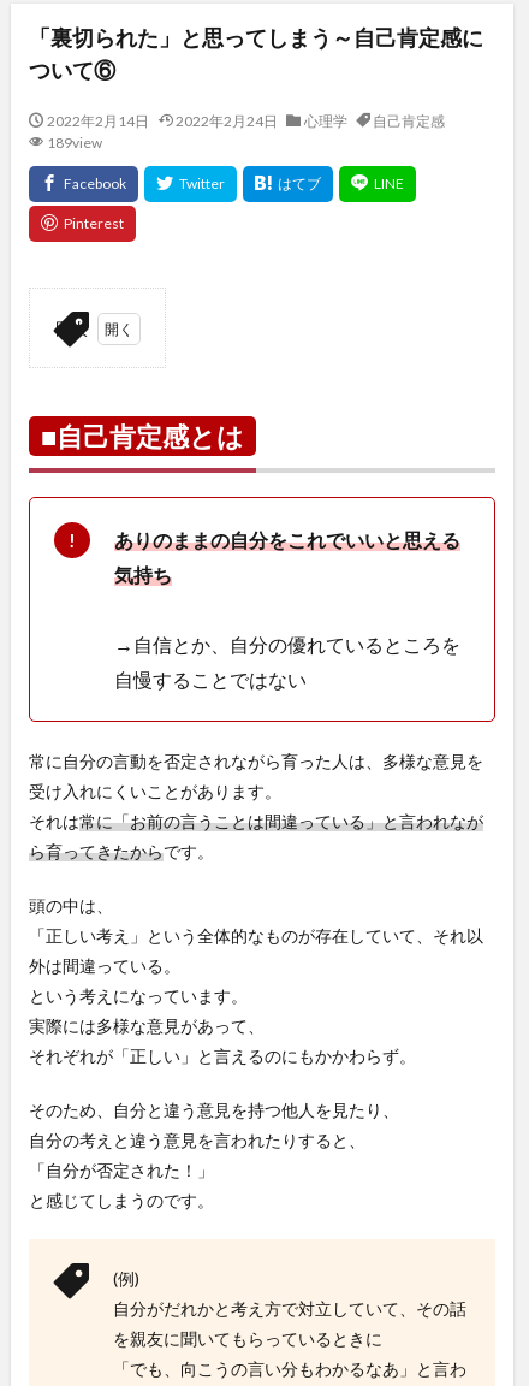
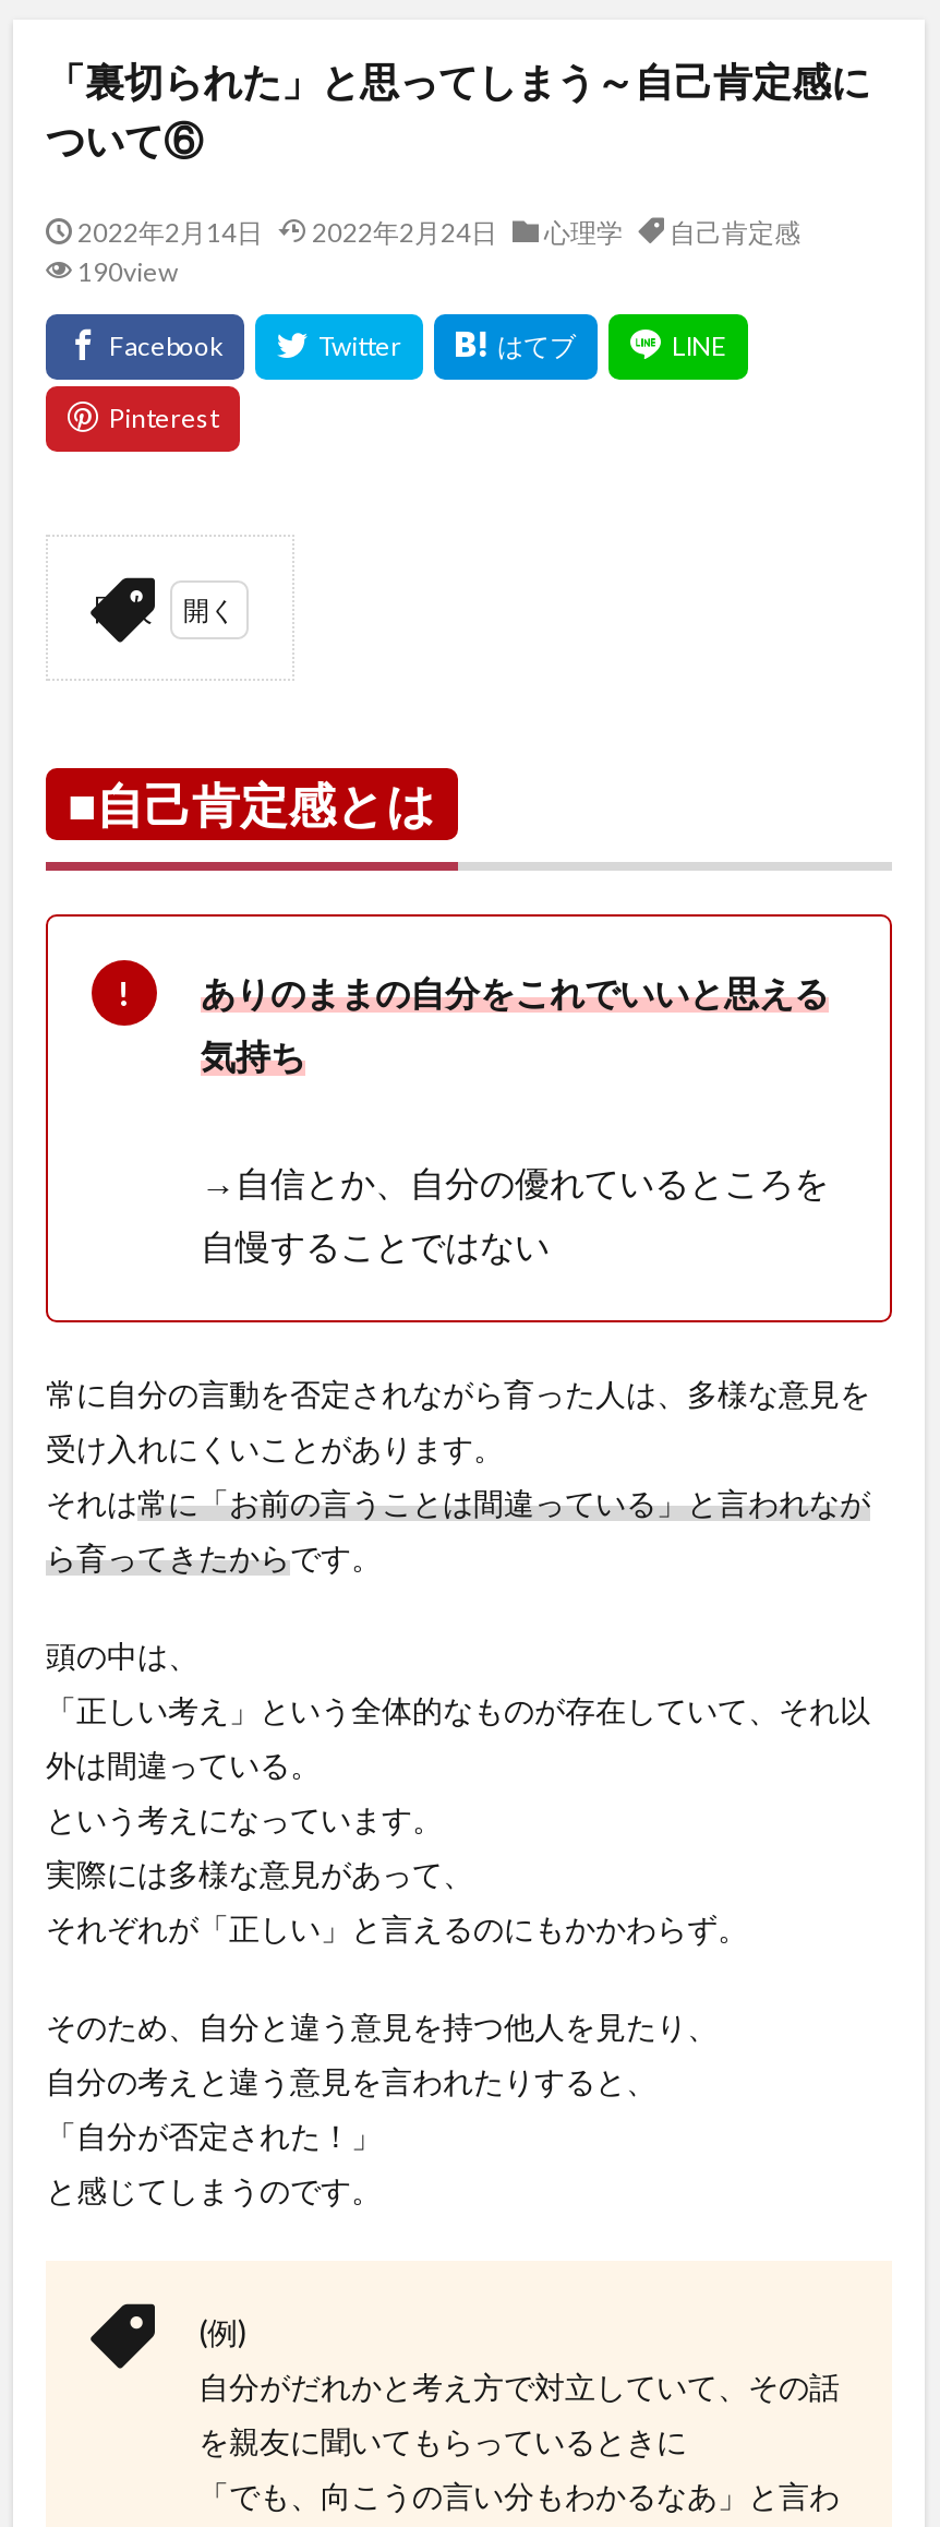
[46,134,102,152] 189view -> [77,255,178,288] 190view

